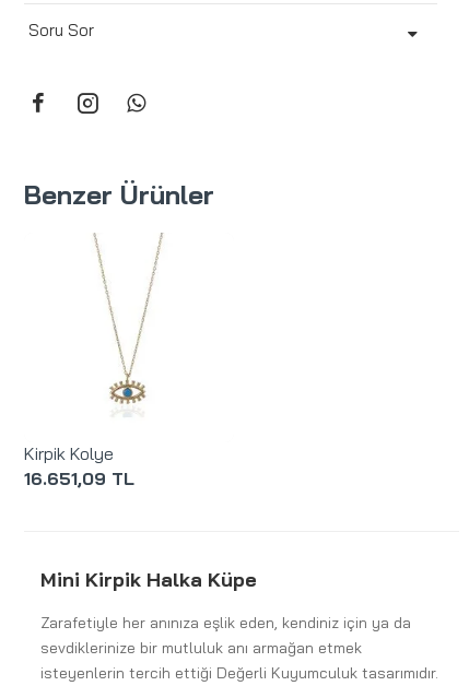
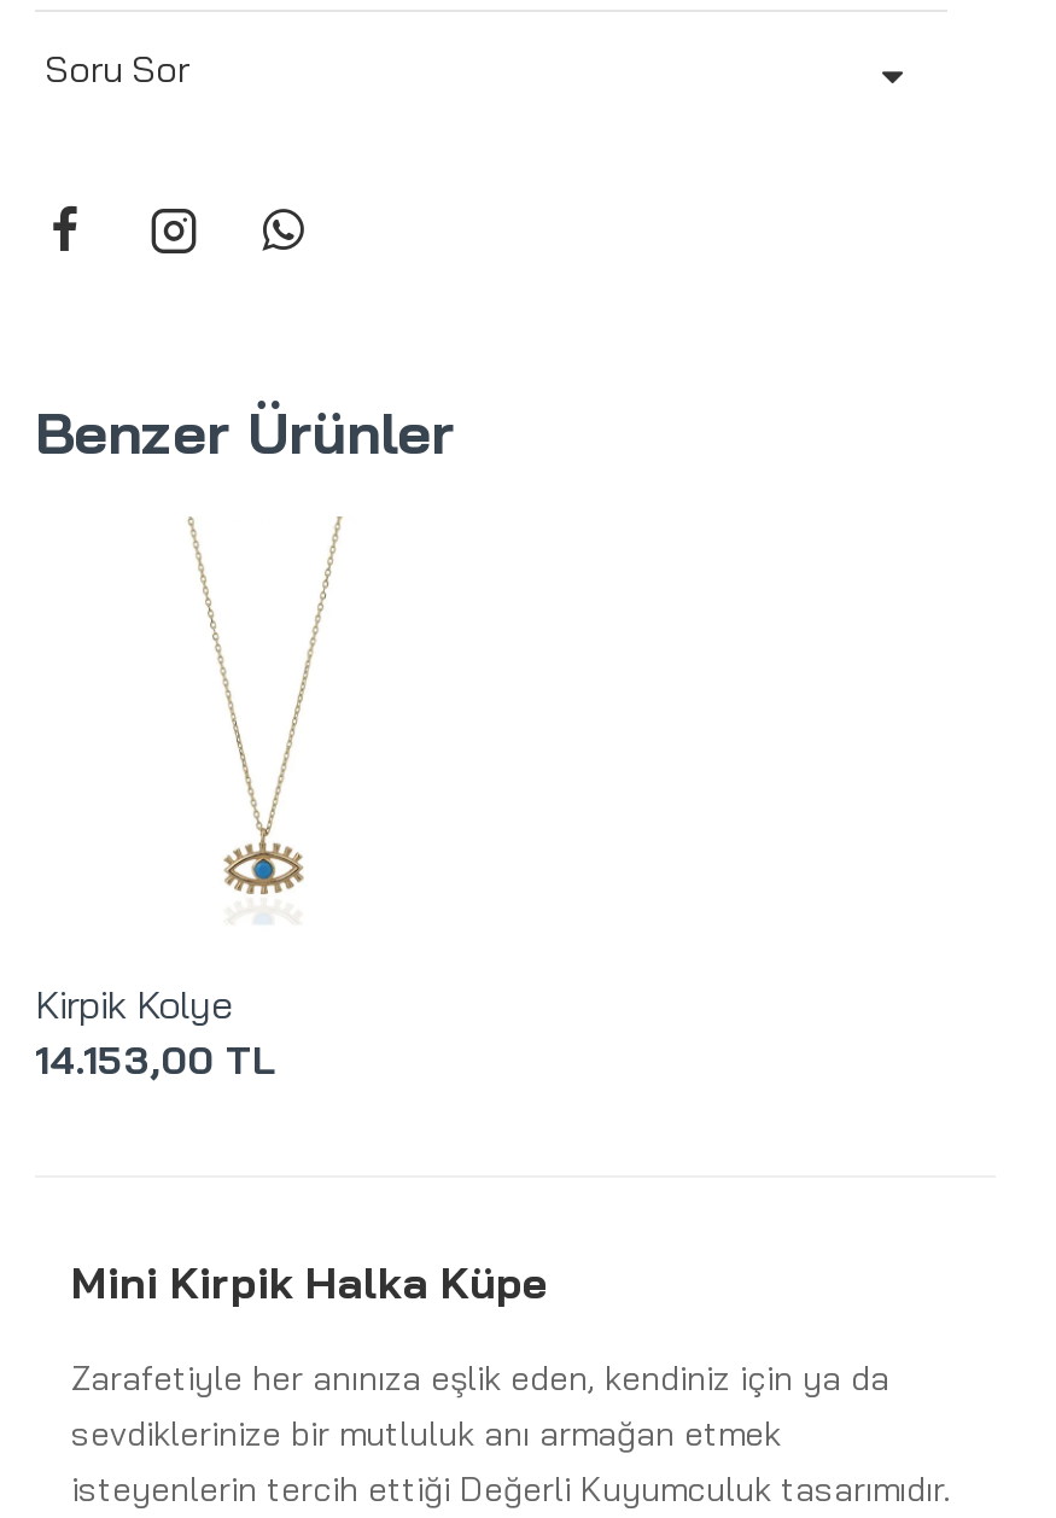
[24,468,134,489] 16.651,09 TL -> [35,1035,276,1084] 14.153,00 TL

